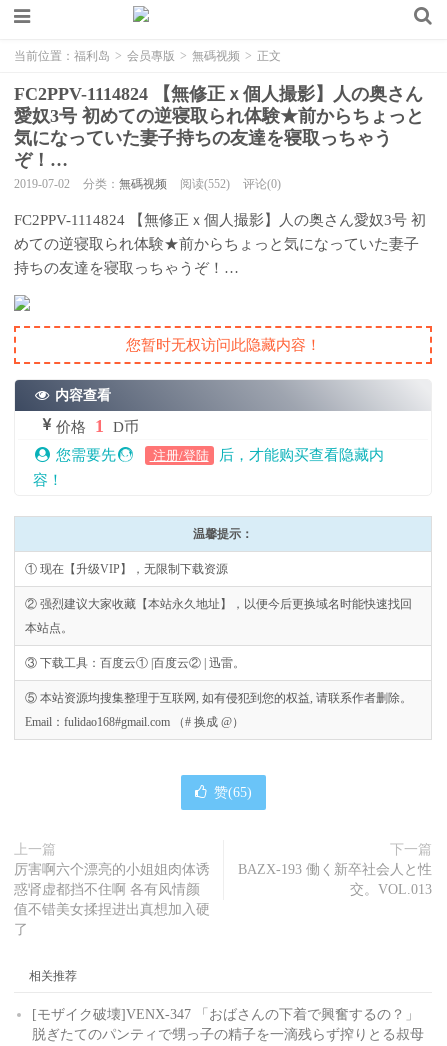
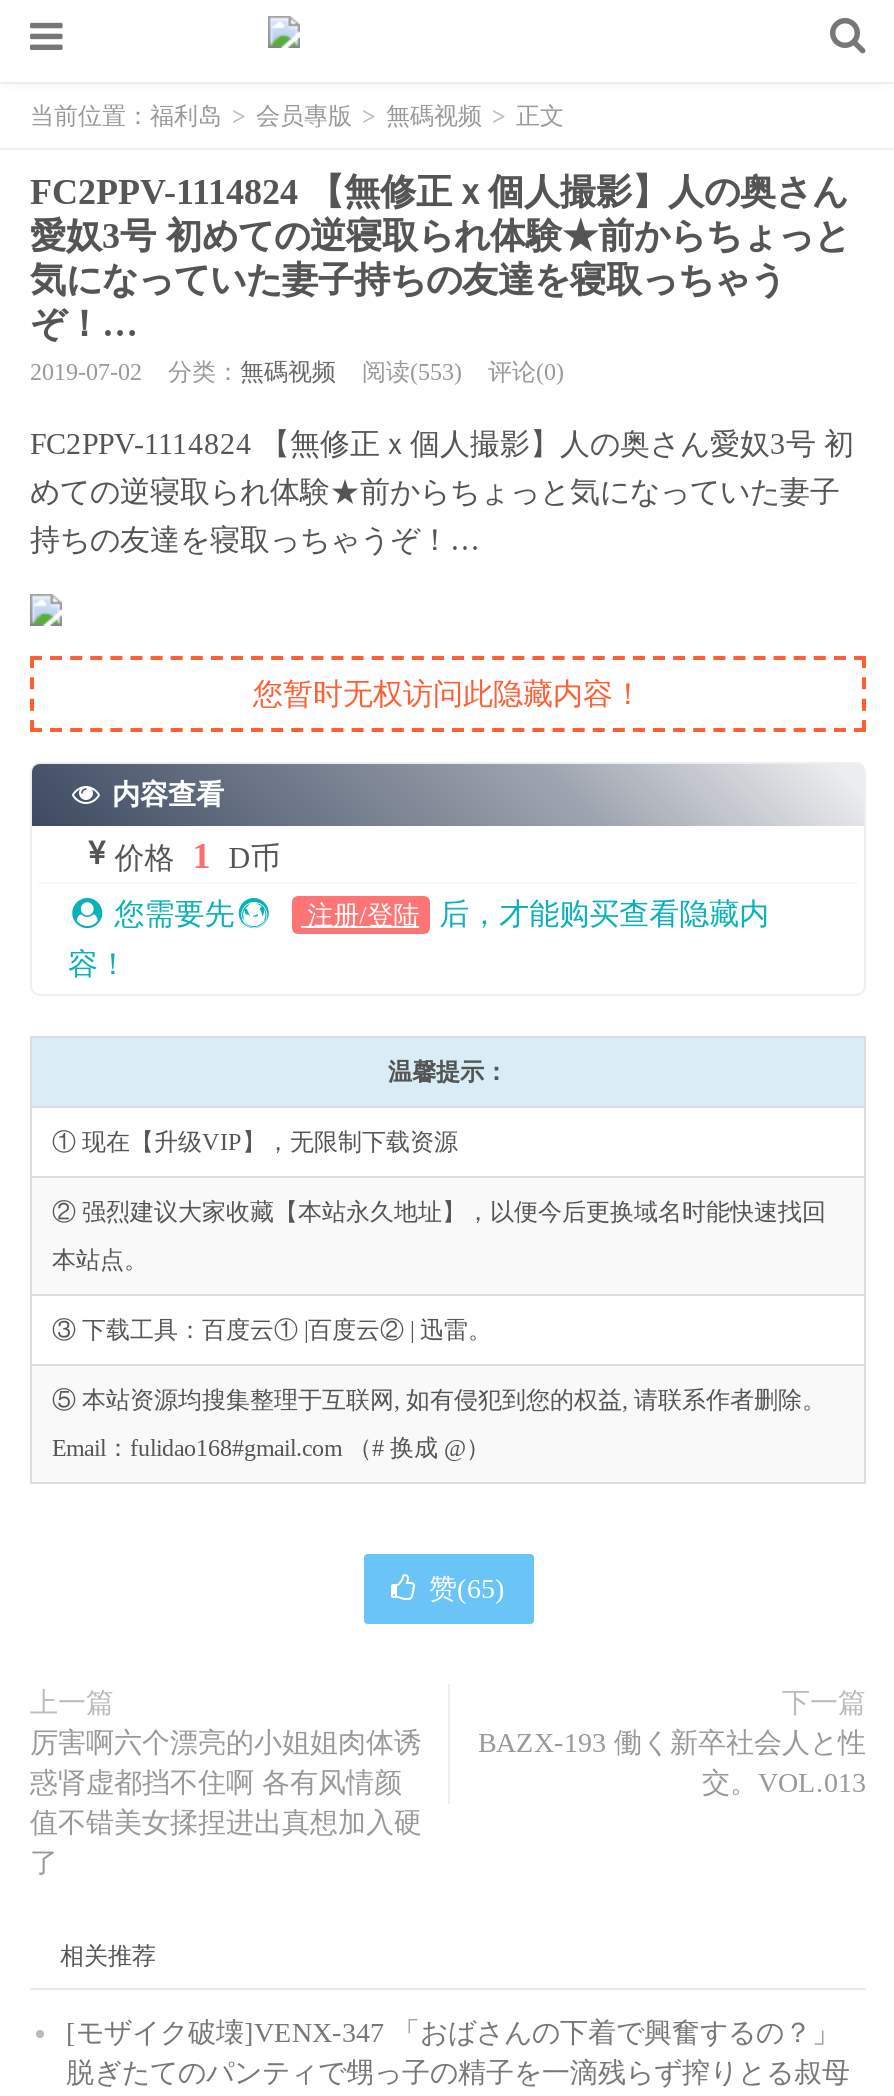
[180,177,230,191] 阅读(552) -> [362,358,462,386] 阅读(553)

